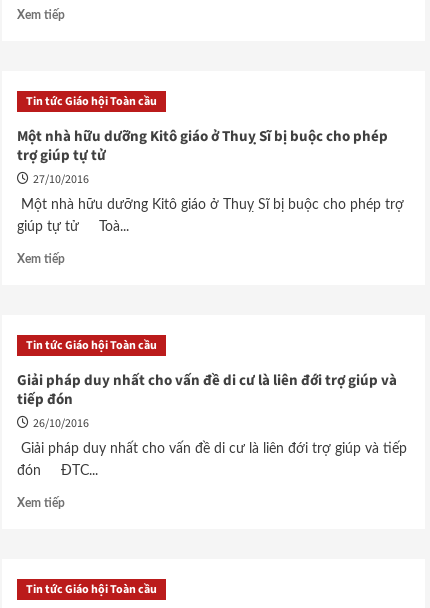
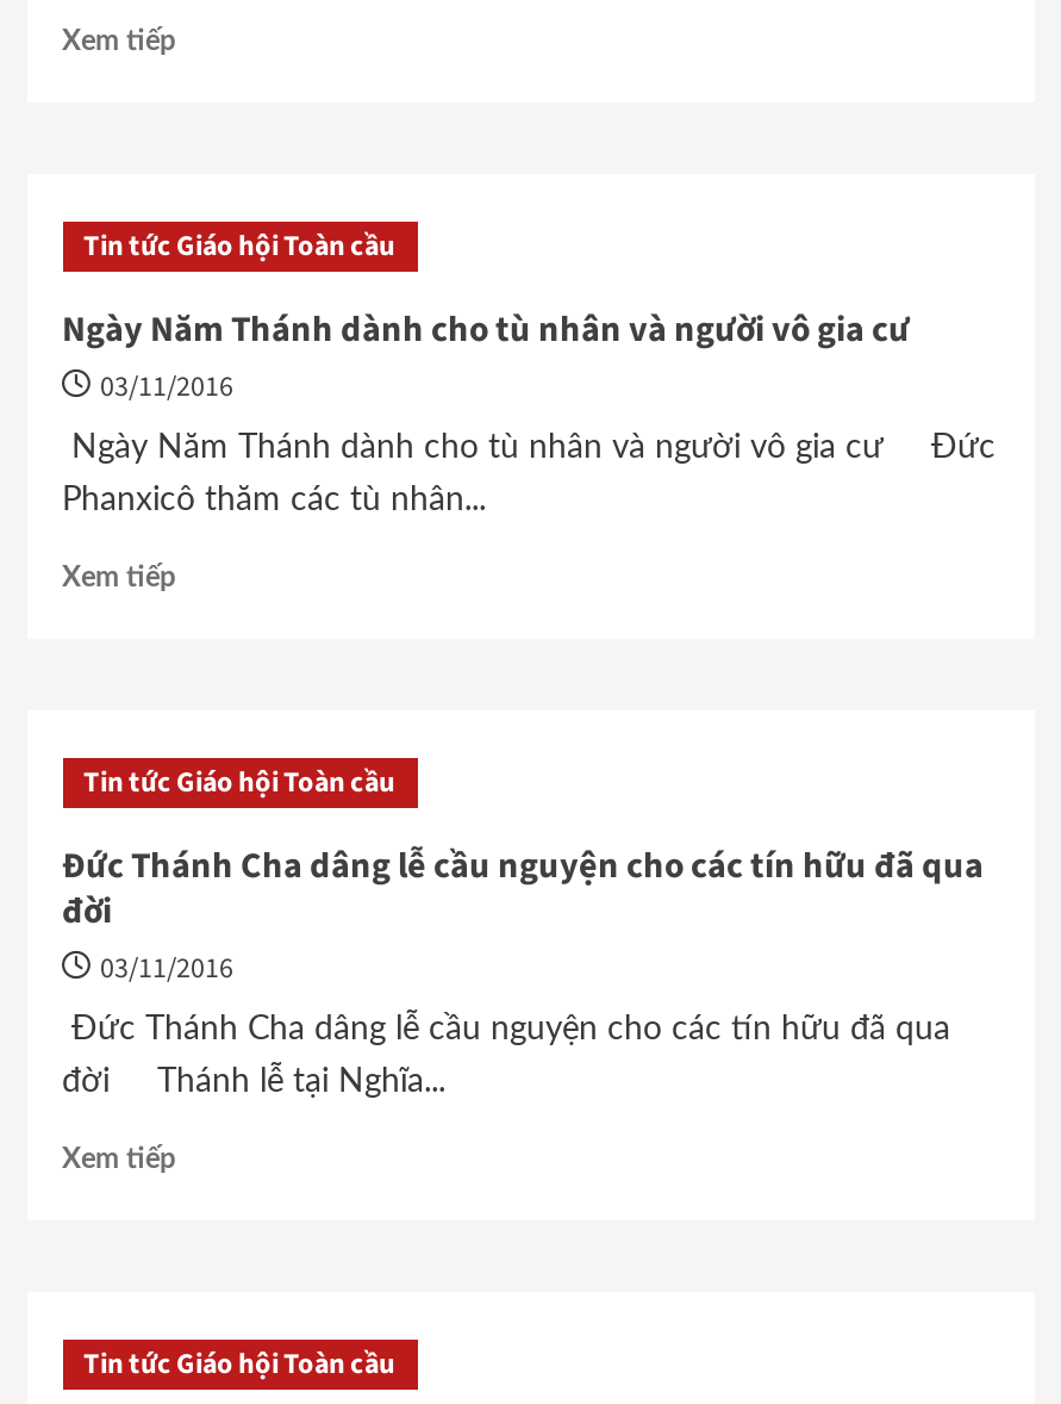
[16,126,387,188] Một nhà hữu dưỡng Kitô giáo ở Thuỵ Sĩ bị buộc cho phép | trợ giúp tự tử | 27/10/2016 -> [62,305,910,408] Ngày Năm Thánh dành cho tù nhân và người vô gia cư | 03/11/2016
[16,198,403,212] Một nhà hữu dưỡng Kitô giáo ở Thuỵ Sĩ bị buộc cho phép trợ -> [62,431,996,465] Ngày Năm Thánh dành cho tù nhân và người vô gia cư Đức
[16,220,128,234] giúp tự tử Toà... -> [62,484,486,517] Phanxicô thăm các tù nhân...
[16,370,396,432] Giải pháp duy nhất cho vấn đề di cư là liên đới trợ giúp và | tiếp đón | 26/10/2016 -> [62,841,984,989] Đức Thánh Cha dâng lễ cầu nguyện cho các tín hữu đã qua | đời | 03/11/2016
[16,442,406,456] Giải pháp duy nhất cho vấn đề di cư là liên đới trợ giúp và tiếp -> [62,1013,950,1046] Đức Thánh Cha dâng lễ cầu nguyện cho các tín hữu đã qua
[16,464,97,478] đón ĐTC... -> [62,1066,445,1099] đời Thánh lễ tại Nghĩa...

